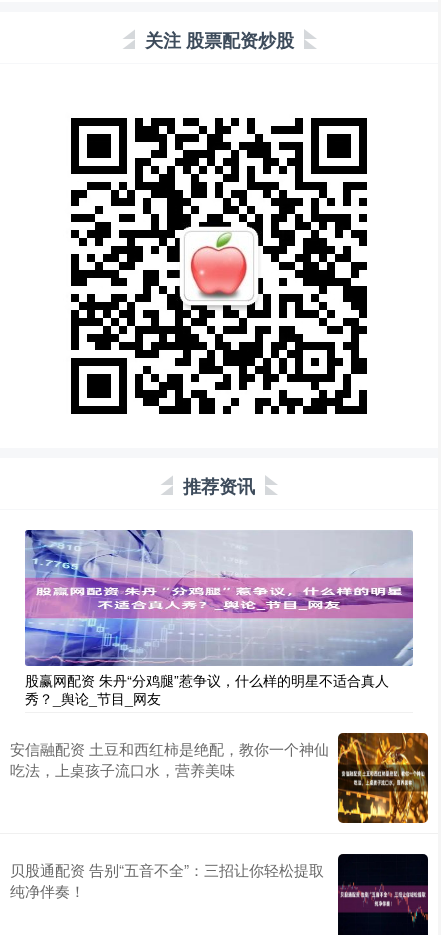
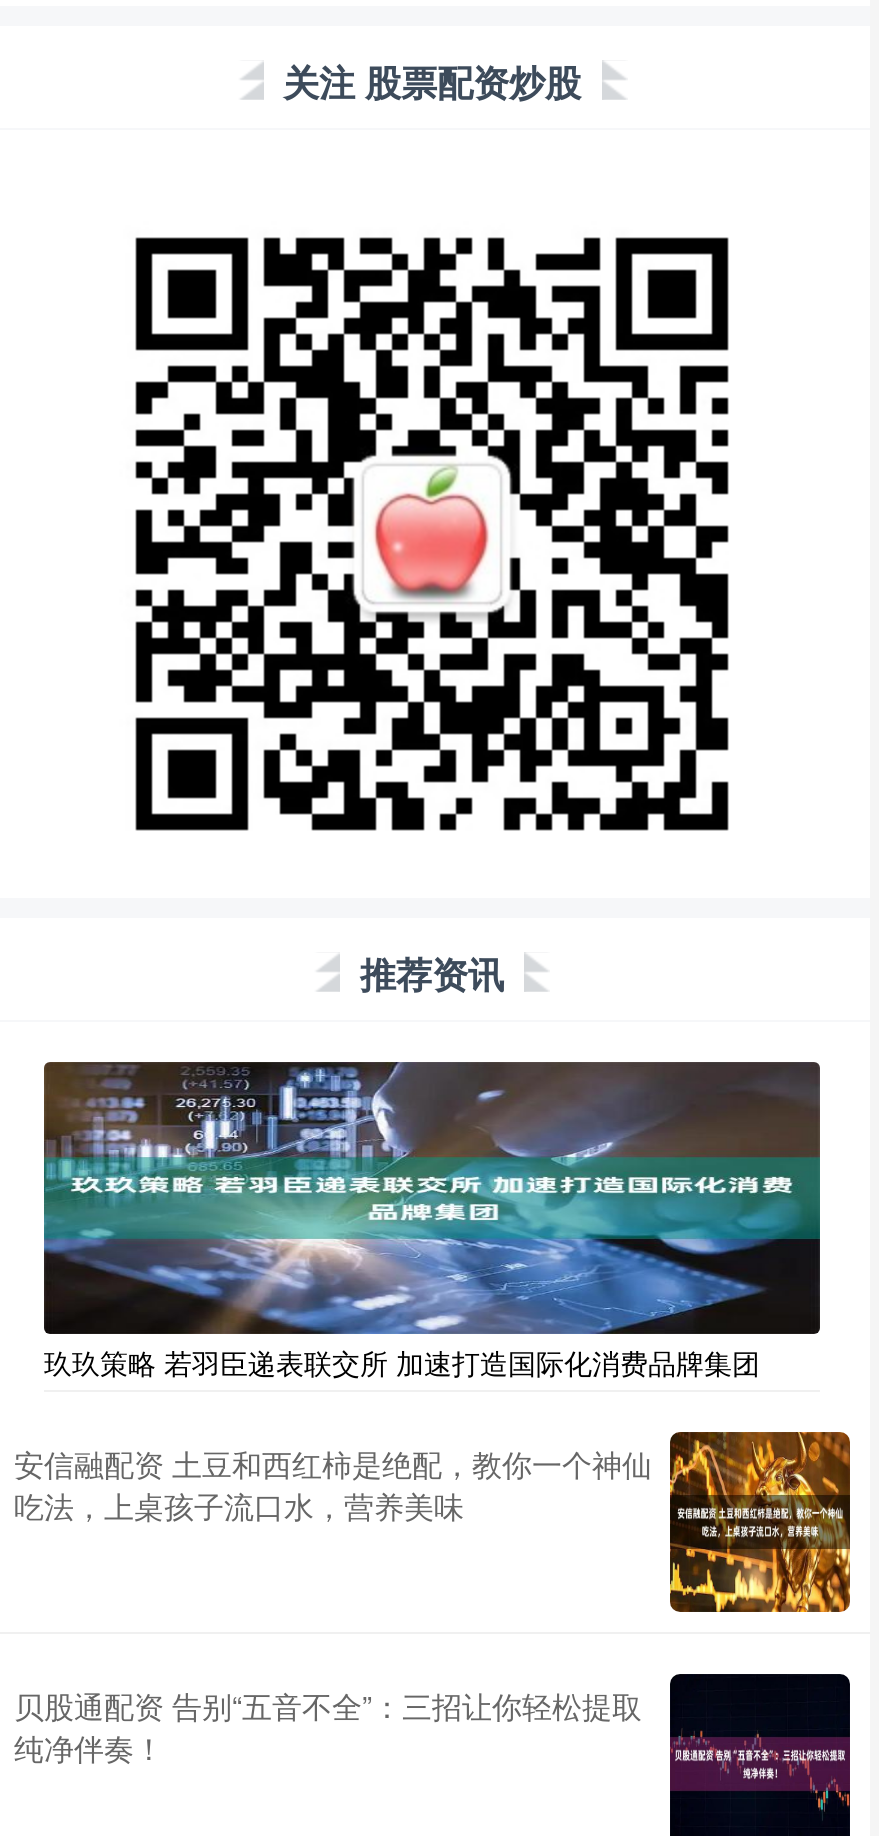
[24,529,414,708] [image] | 股赢网配资 朱丹“分鸡腿”惹争议，什么样的明星不适合真人 | 秀？_舆论_节目_网友 -> [42,1060,822,1383] [image] | 玖玖策略 若羽臣递表联交所 加速打造国际化消费品牌集团

